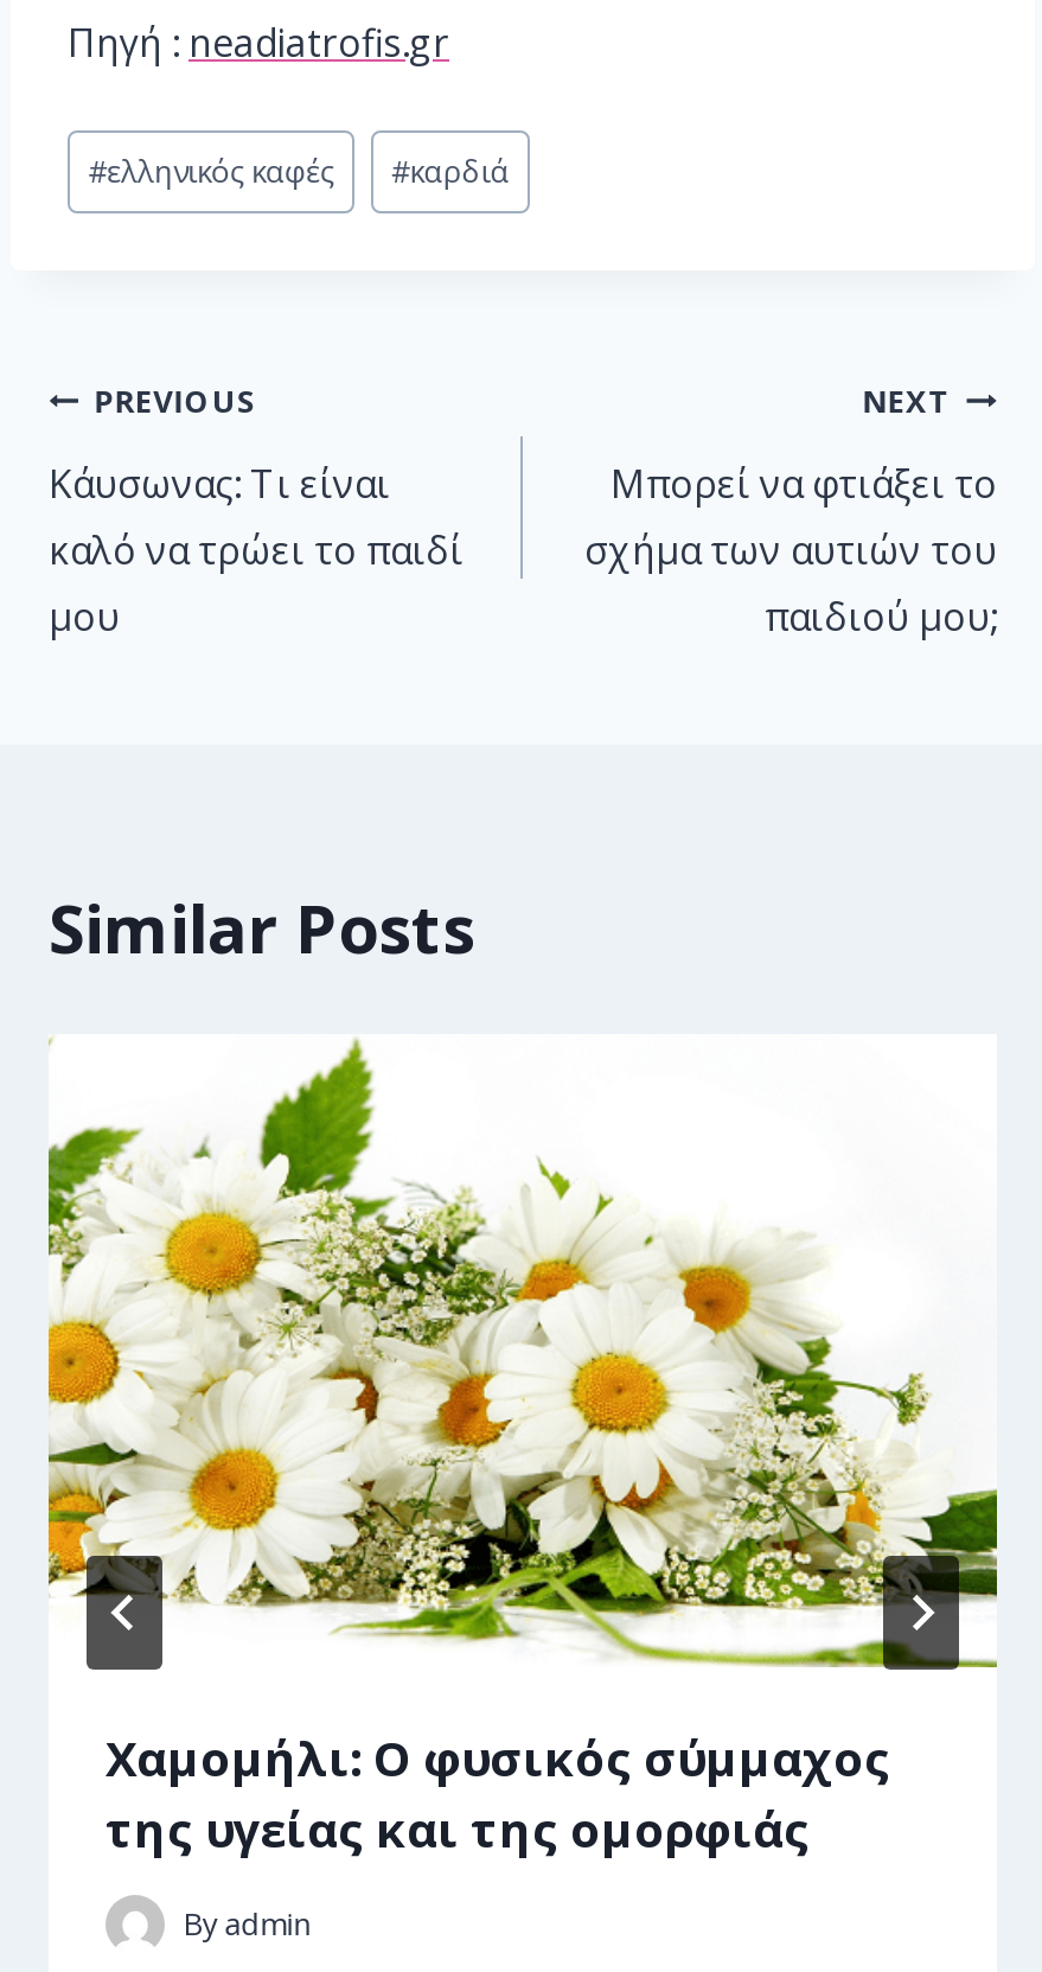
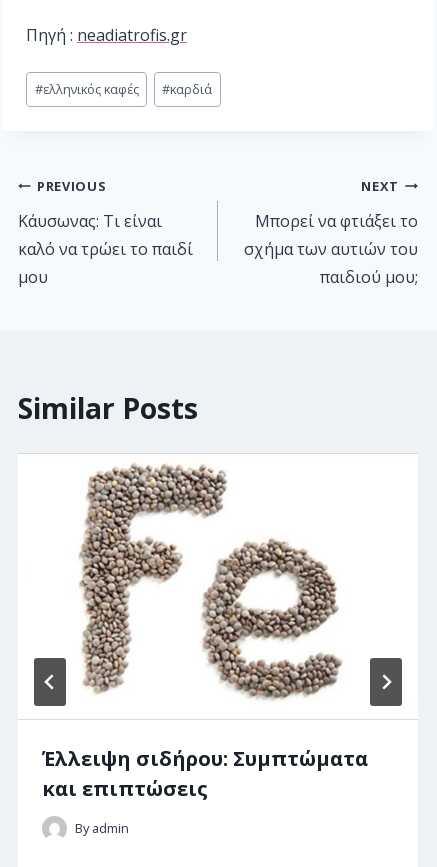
[46,1039,999,1861] [image] | Xαμομήλι: Ο φυσικός σύμμαχος | της υγείας και της ομορφιάς -> [18,456,418,801] [image] | Έλλειψη σιδήρου: Συμπτώματα | και επιπτώσεις

